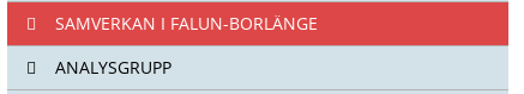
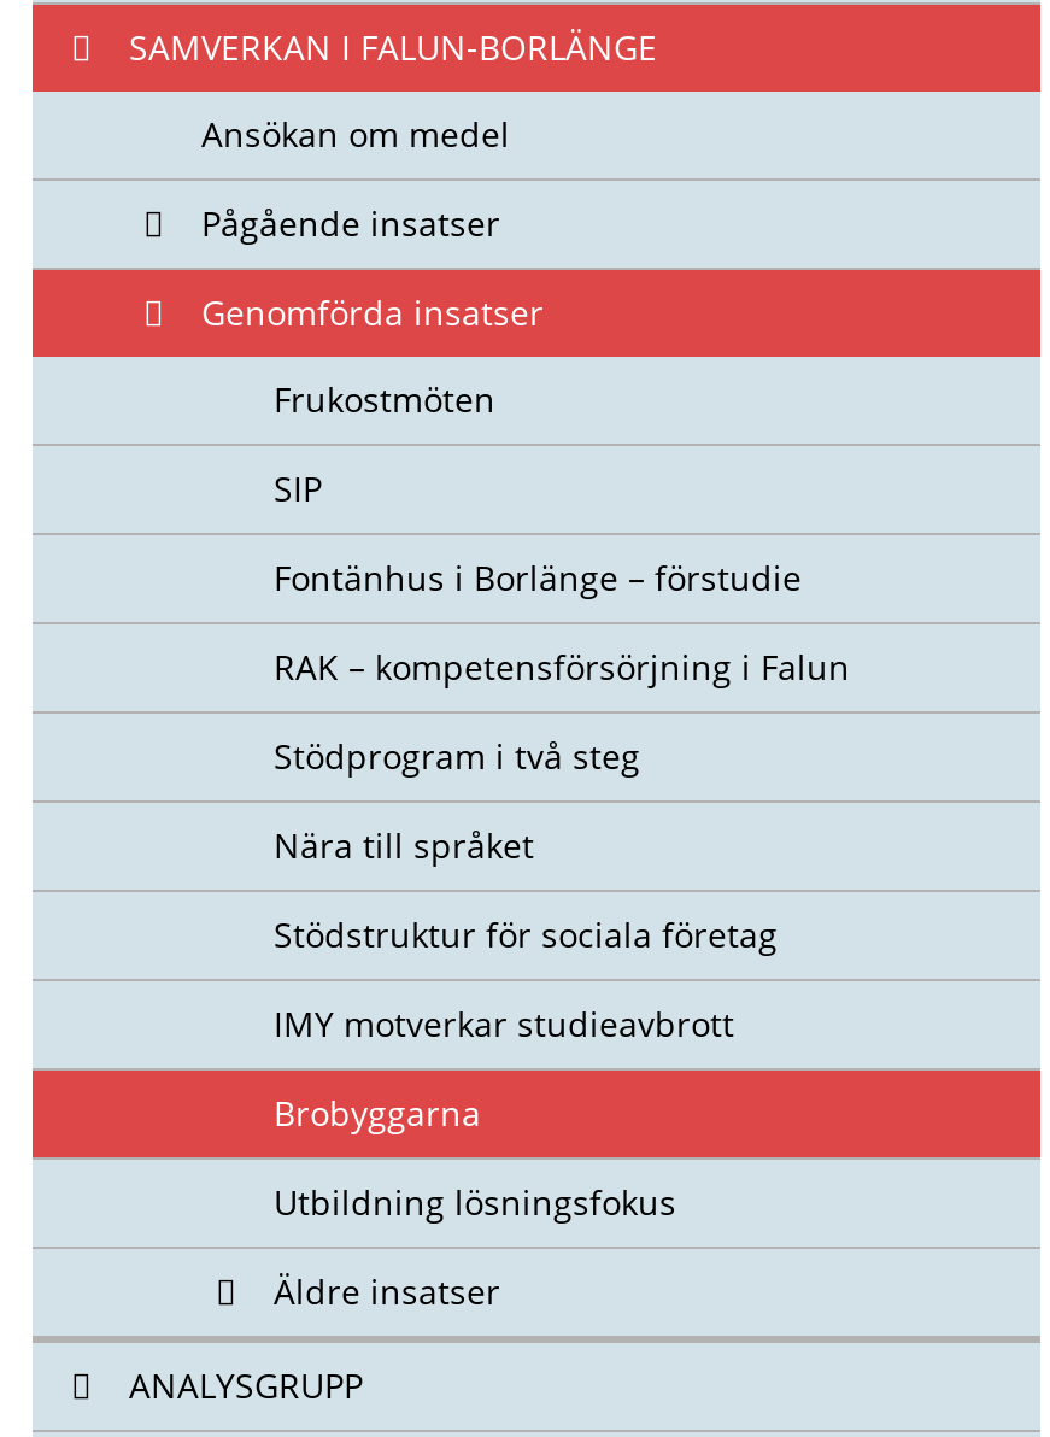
none -> [201,111,850,1314] Ansökan om medel | Pågående insatser | Genomförda insatser | Frukostmöten | SIP | Fontänhus i Borlänge – förstudie | RAK – kompetensförsörjning i Falun | Stödprogram i två steg | Nära till språket | Stödstruktur för sociala företag | IMY motverkar studieavbrott | Brobyggarna | Utbildning lösningsfokus | Äldre insatser

